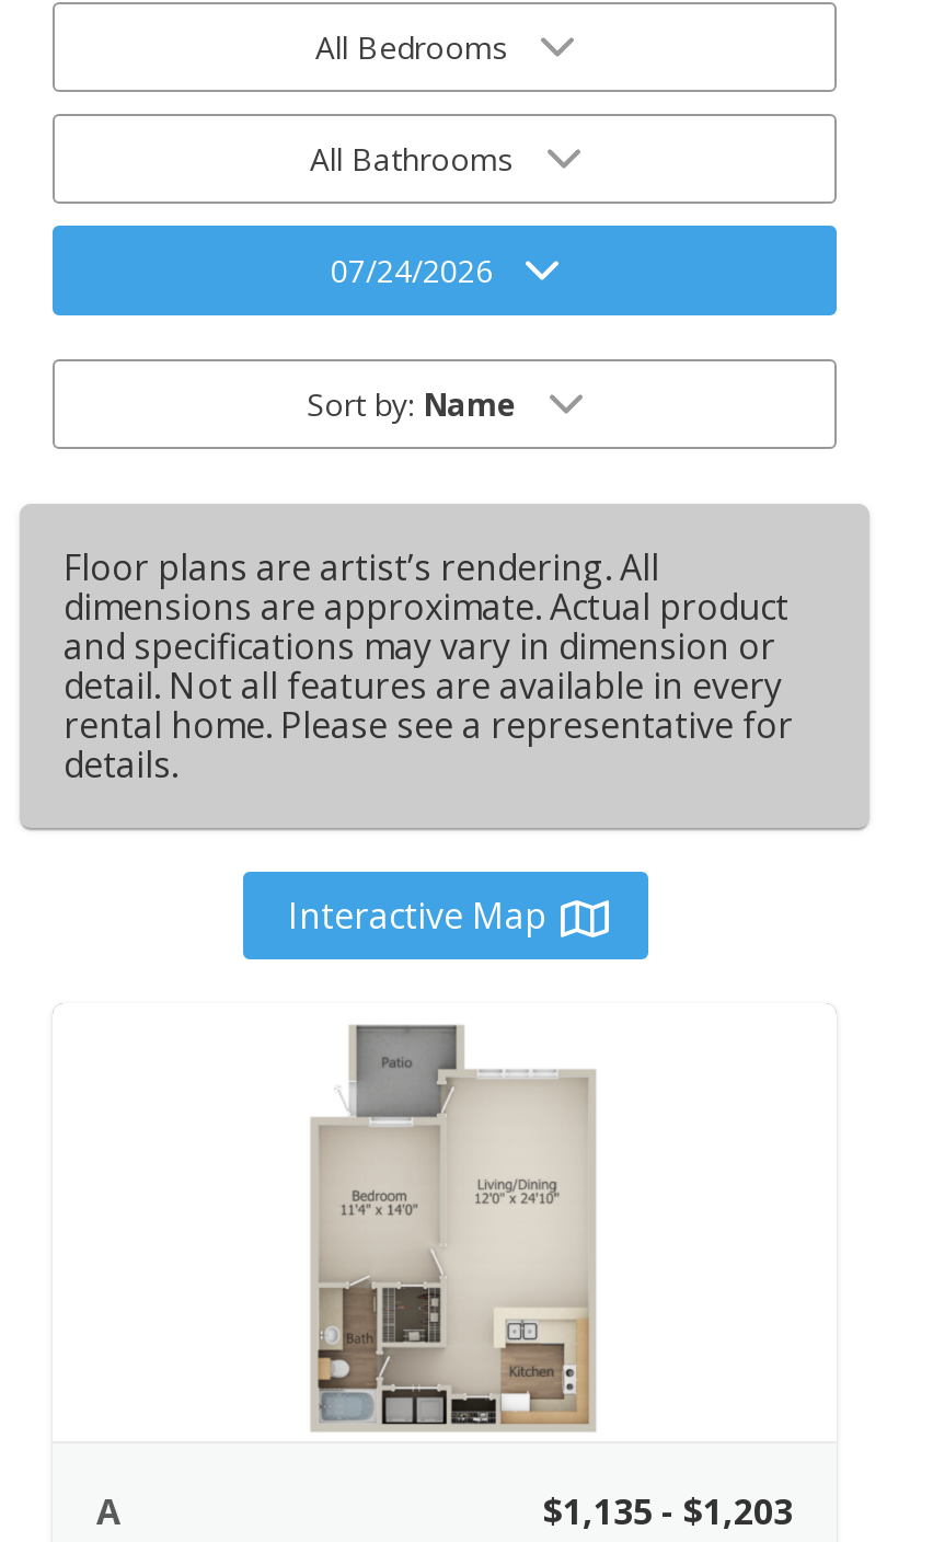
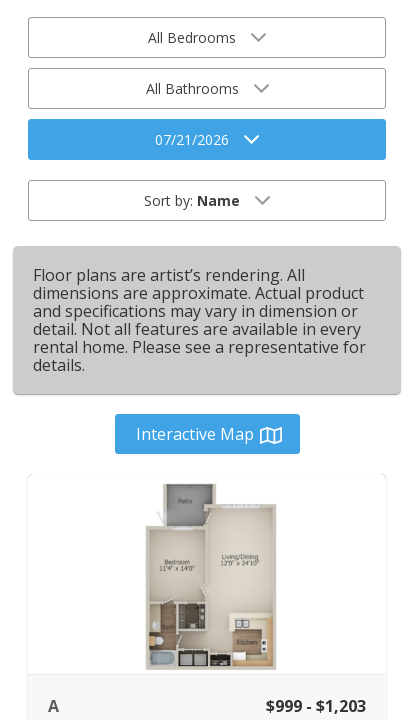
[331,249,493,291] 07/24/2026 -> [155,130,229,149] 07/21/2026
[543,1487,793,1535] $1,135 - $1,203 -> [266,695,366,717] $999 - $1,203

